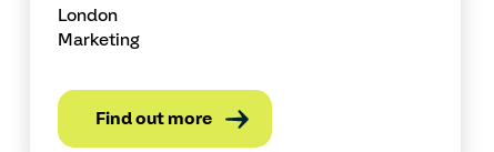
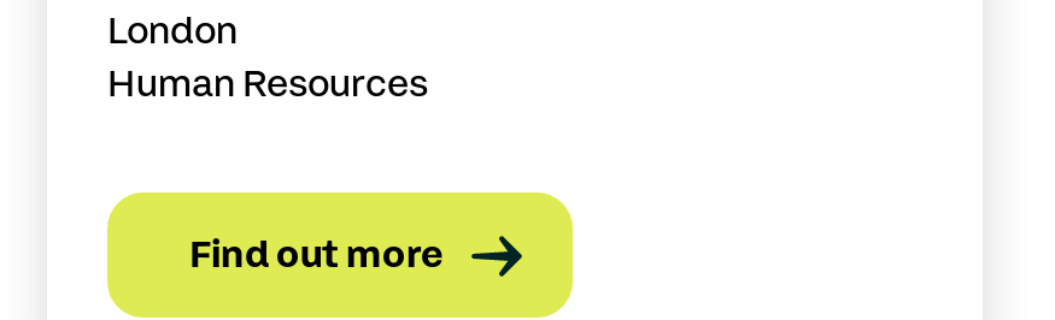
[58,32,140,49] Marketing -> [107,67,428,103] Human Resources

